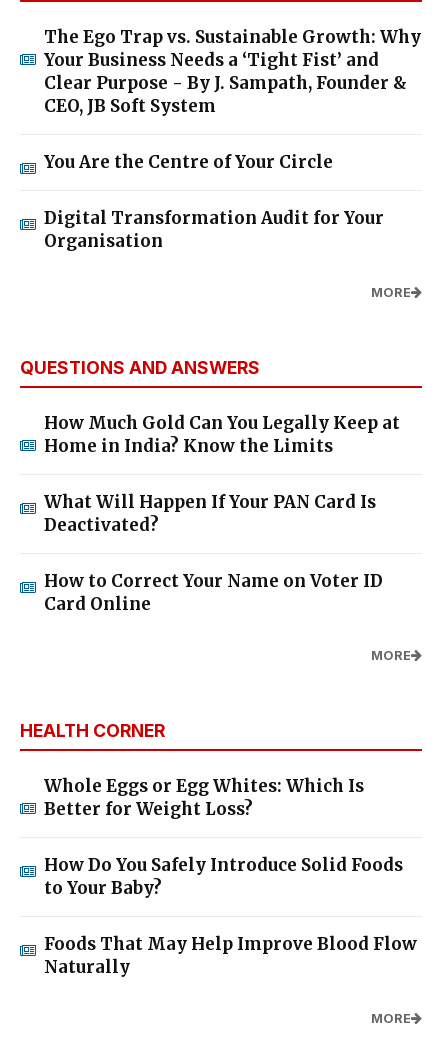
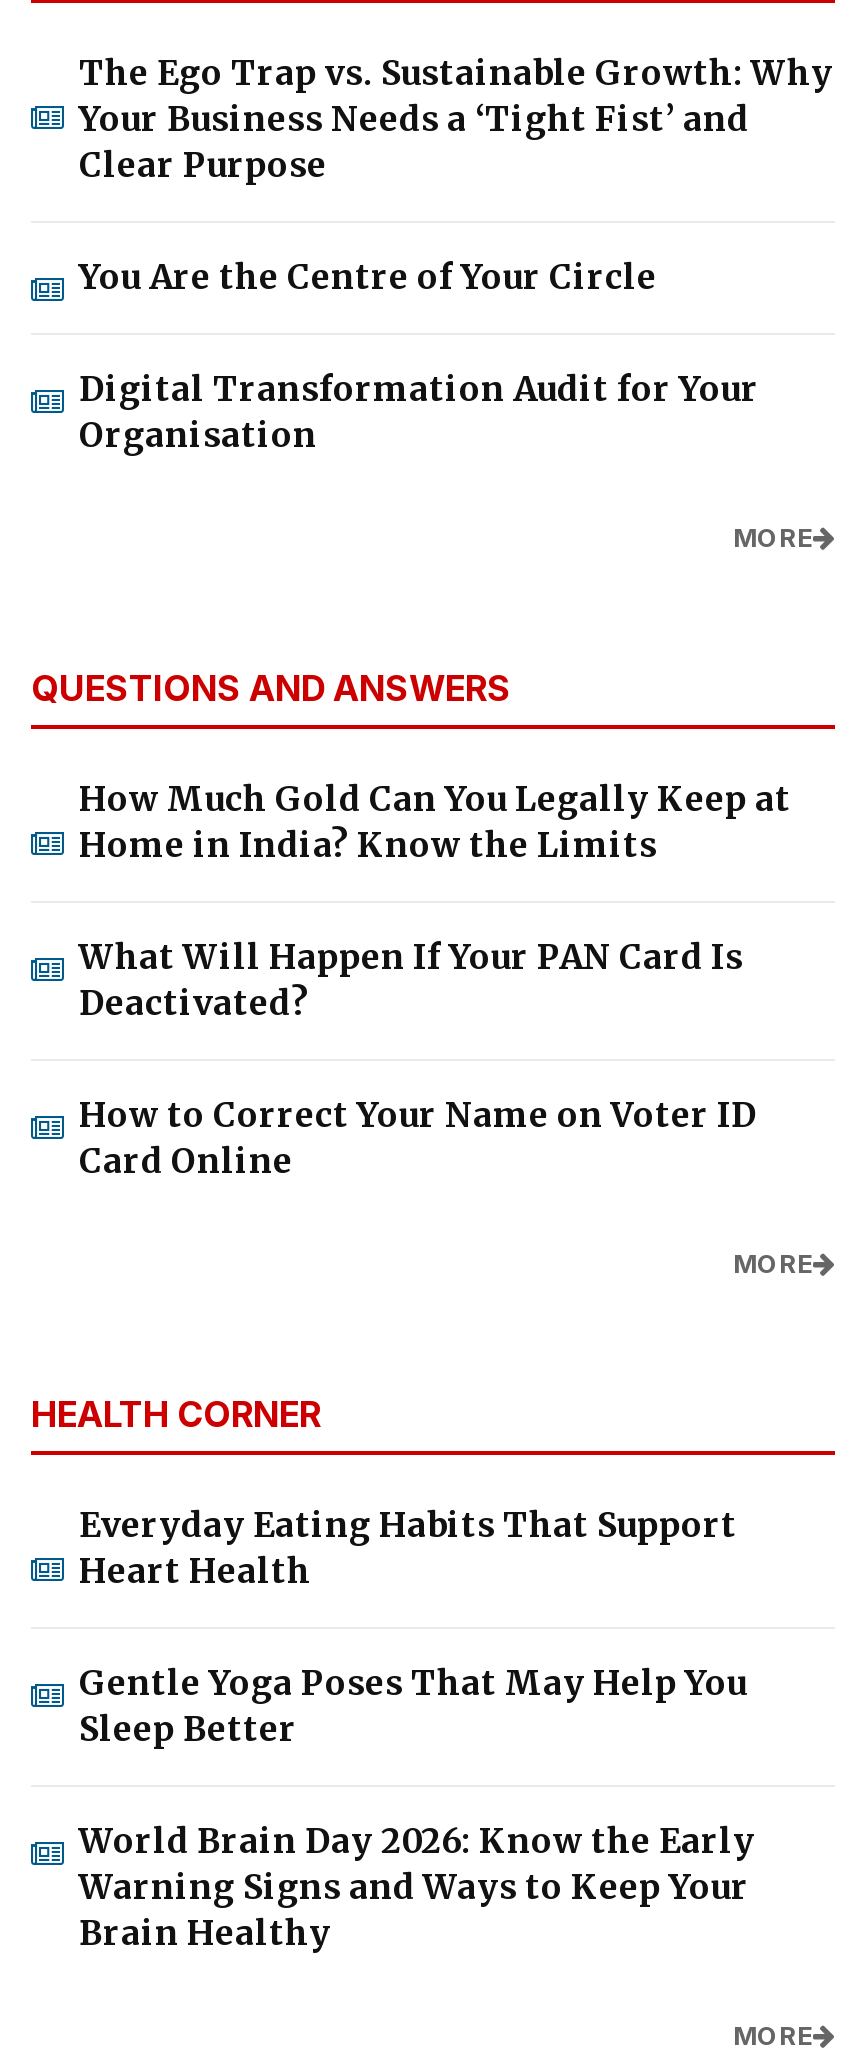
[44,72,407,117] Clear Purpose - By J. Sampath, Founder & | CEO, JB Soft System -> [79,144,327,188] Clear Purpose
moved [20,151,411,741] -> [31,256,813,1436]: You Are the Centre of Your Circle | Digital Transformation Audit for Your | Organisation | ... | MORE | HEALTH CORNER
[44,775,364,820] Whole Eggs or Egg Whites: Which Is | Better for Weight Loss? -> [79,1504,737,1594] Everyday Eating Habits That Support | Heart Health
[44,854,403,899] How Do You Safely Introduce Solid Foods | to Your Baby? -> [79,1662,747,1752] Gentle Yoga Poses That May Help You | Sleep Better
[44,933,417,978] Foods That May Help Improve Blood Flow | Naturally -> [79,1820,755,1956] World Brain Day 2026: Know the Early | Warning Signs and Ways to Keep Your | Brain Healthy

